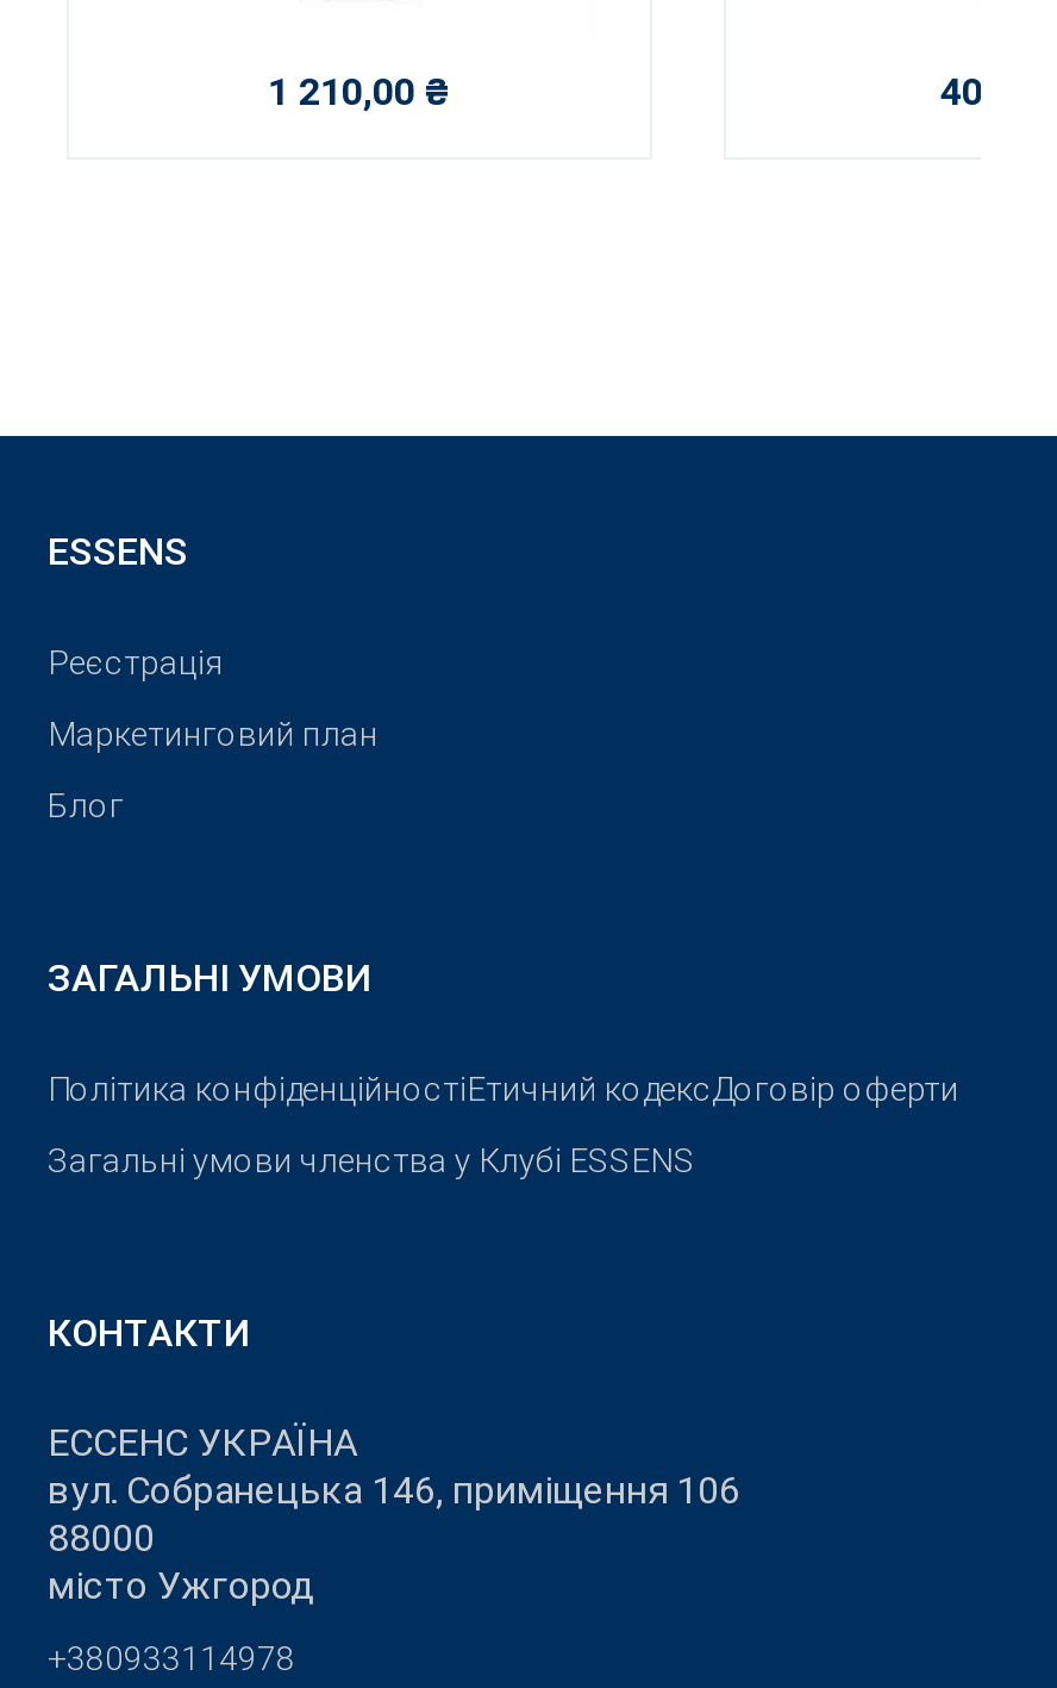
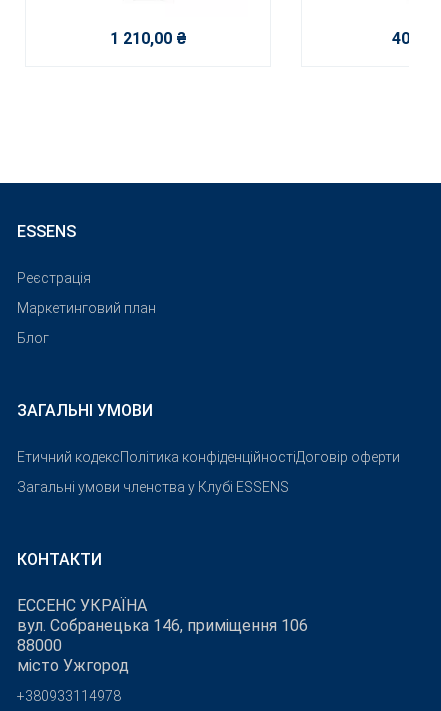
[48,1070,959,1108] Політика конфіденційностіЕтичний кодексДоговір оферти -> [17,449,400,465] Етичний кодексПолітика конфіденційностіДоговір оферти

